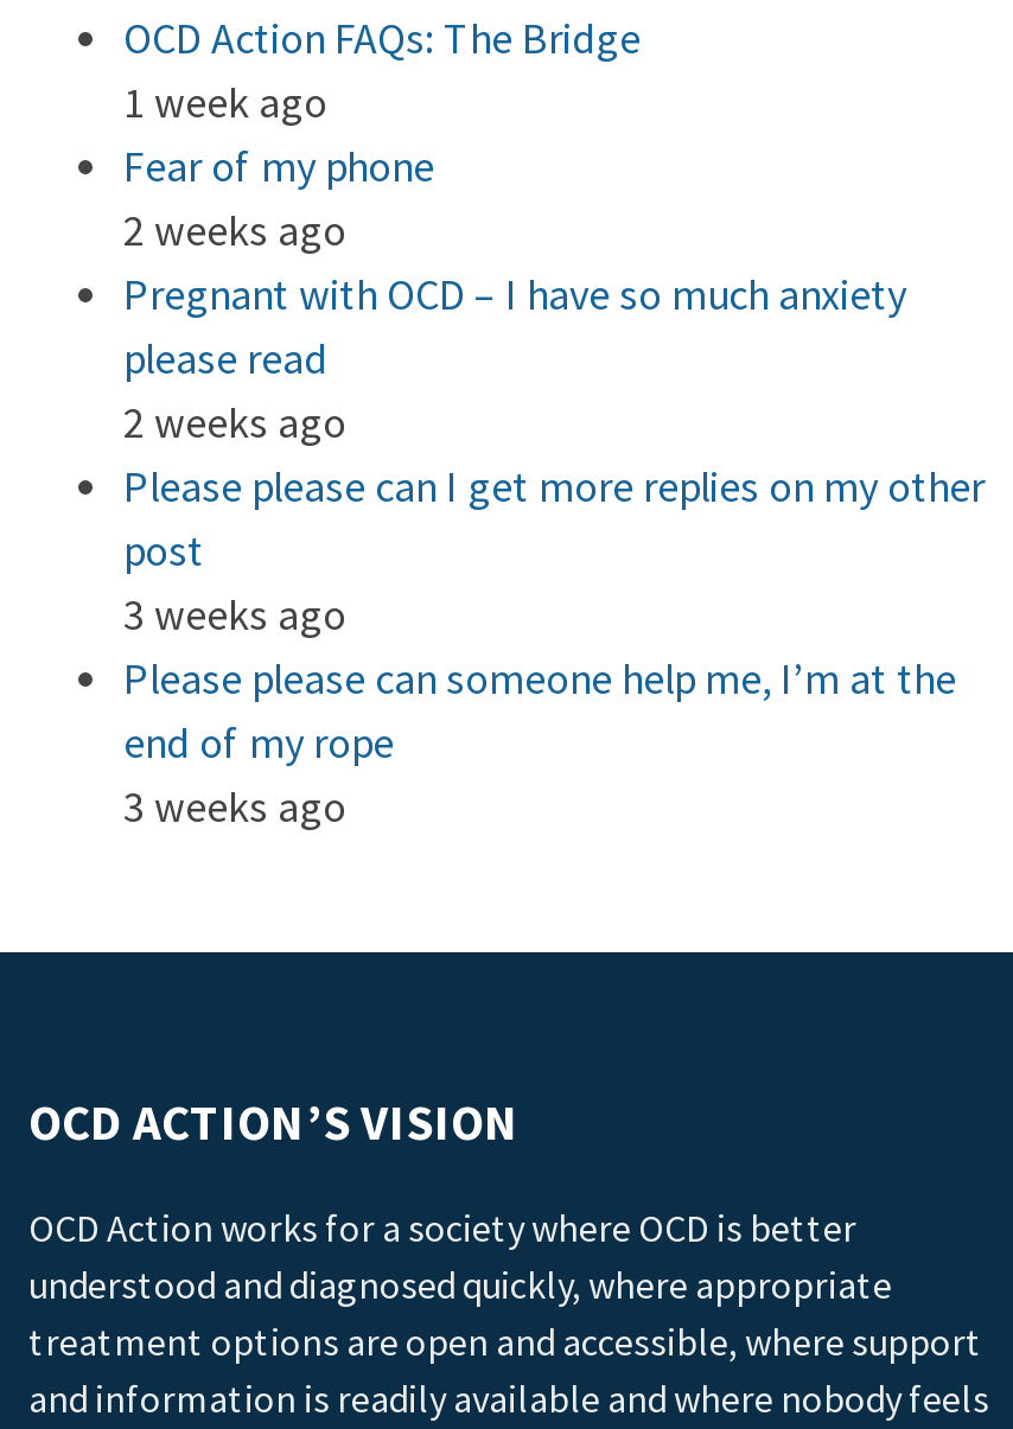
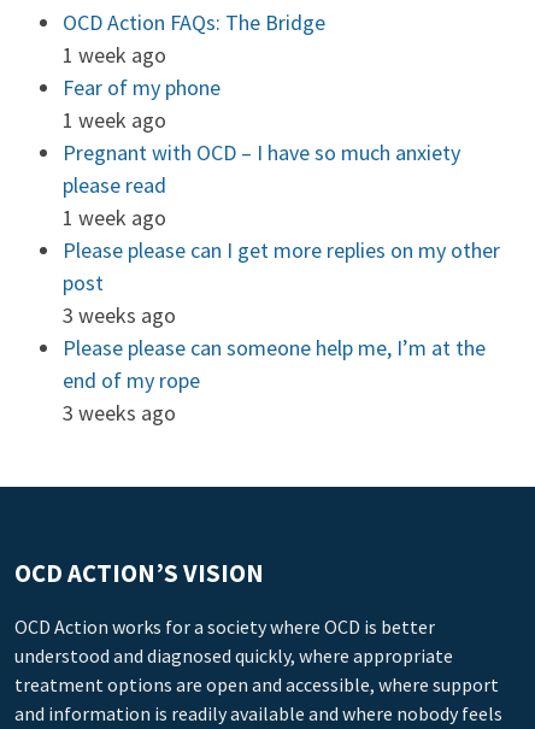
[123,203,346,257] 2 weeks ago -> [63,106,166,134] 1 week ago
[123,395,346,449] 2 weeks ago -> [63,204,166,231] 1 week ago

